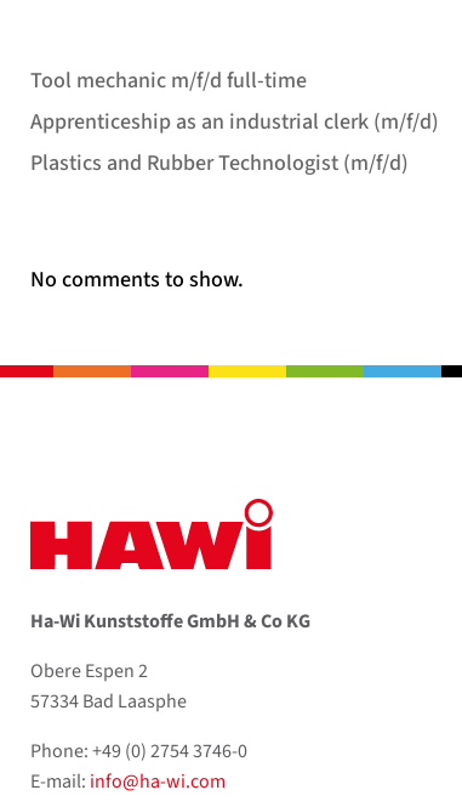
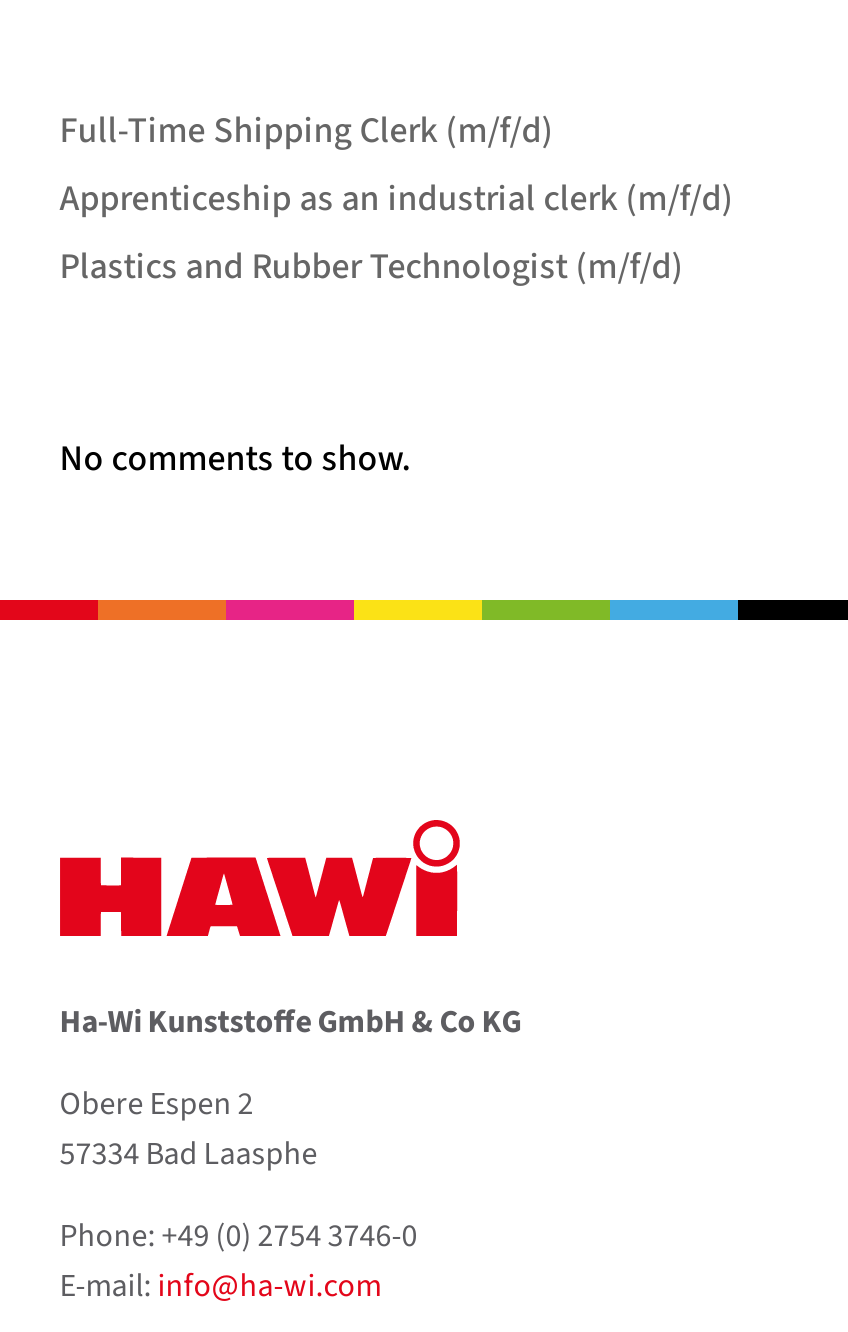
[30,65,307,95] Tool mechanic m/f/d full-time -> [60,105,554,155] Full-Time Shipping Clerk (m/f/d)

